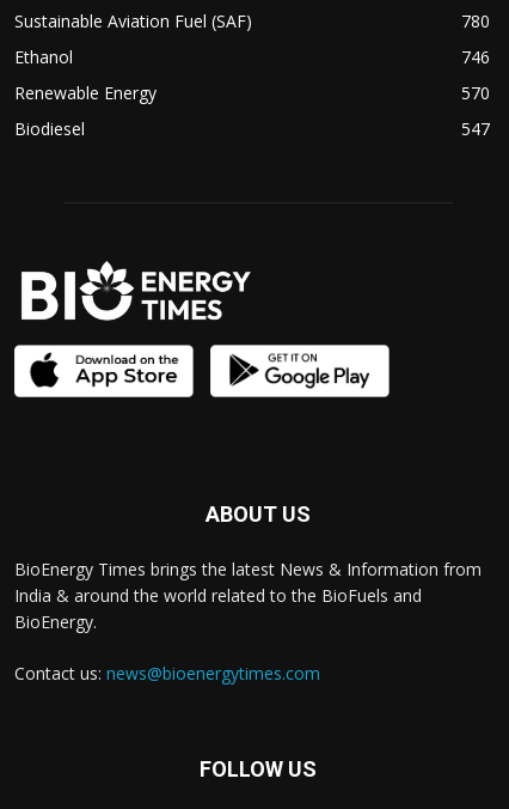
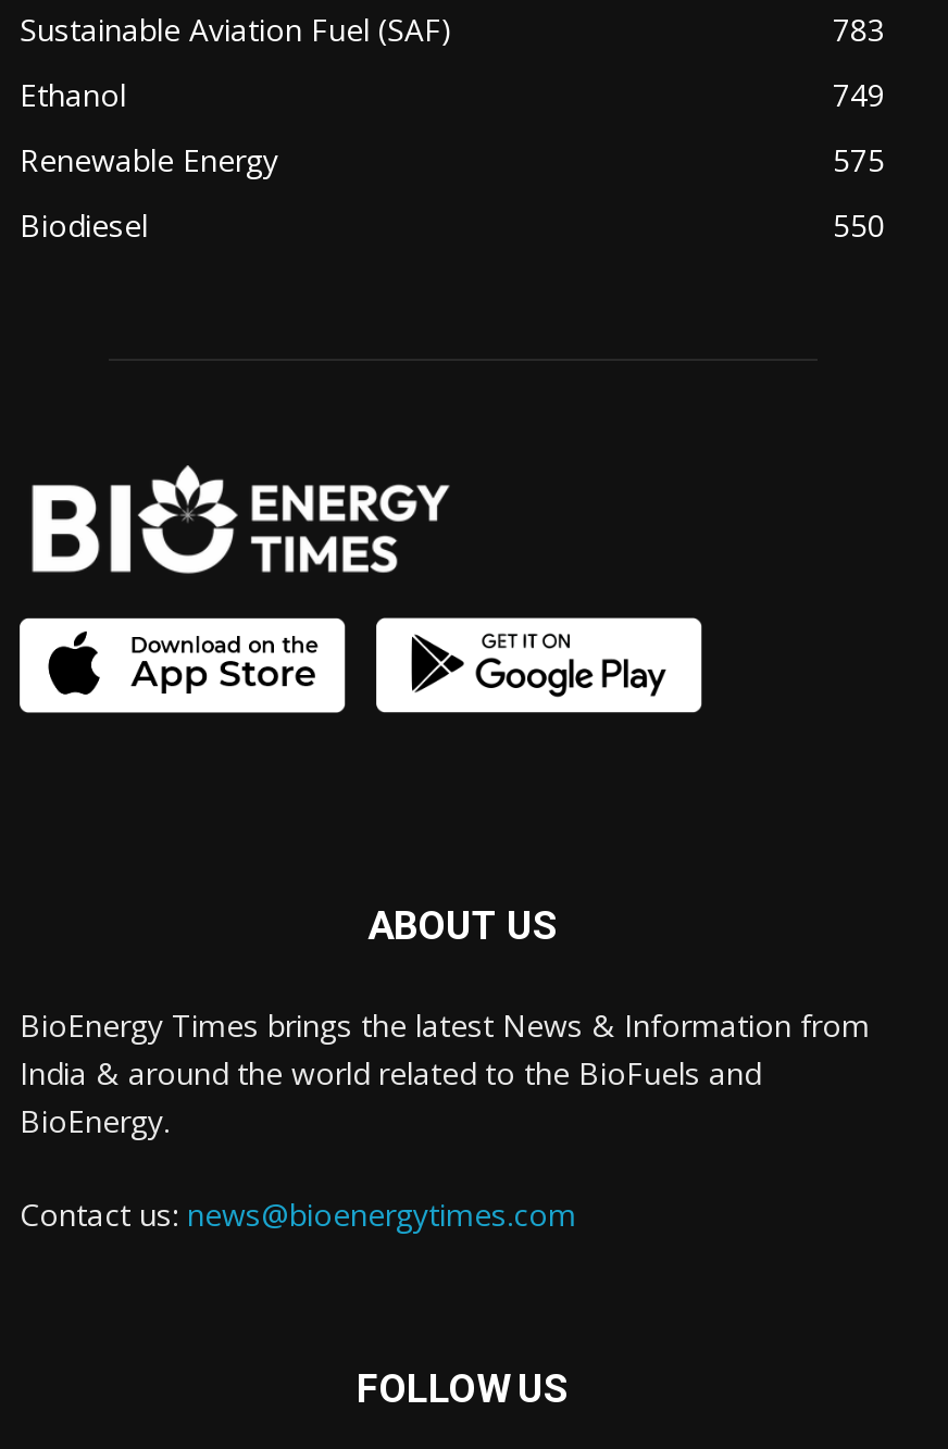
[461,10,490,33] 780 -> [833,10,885,51] 783
[461,46,490,69] 746 -> [833,75,885,116] 749
[461,82,490,105] 570 -> [833,140,885,181] 575
[461,118,490,140] 547 -> [833,205,885,247] 550

